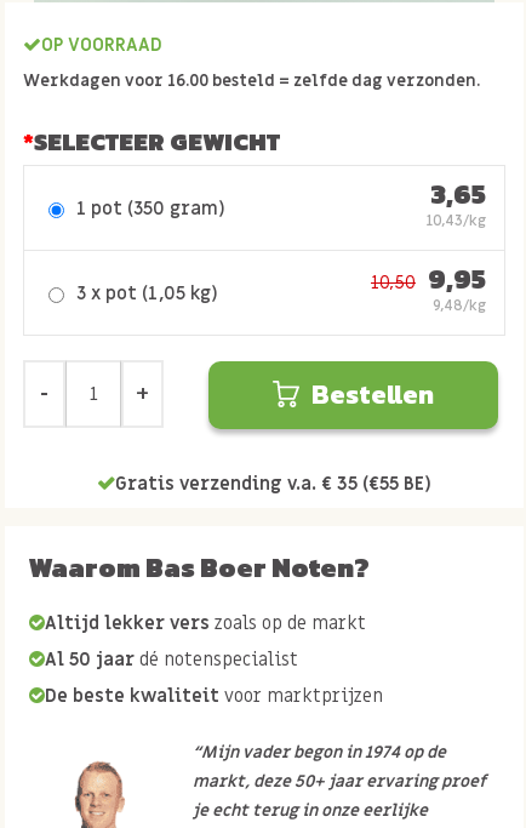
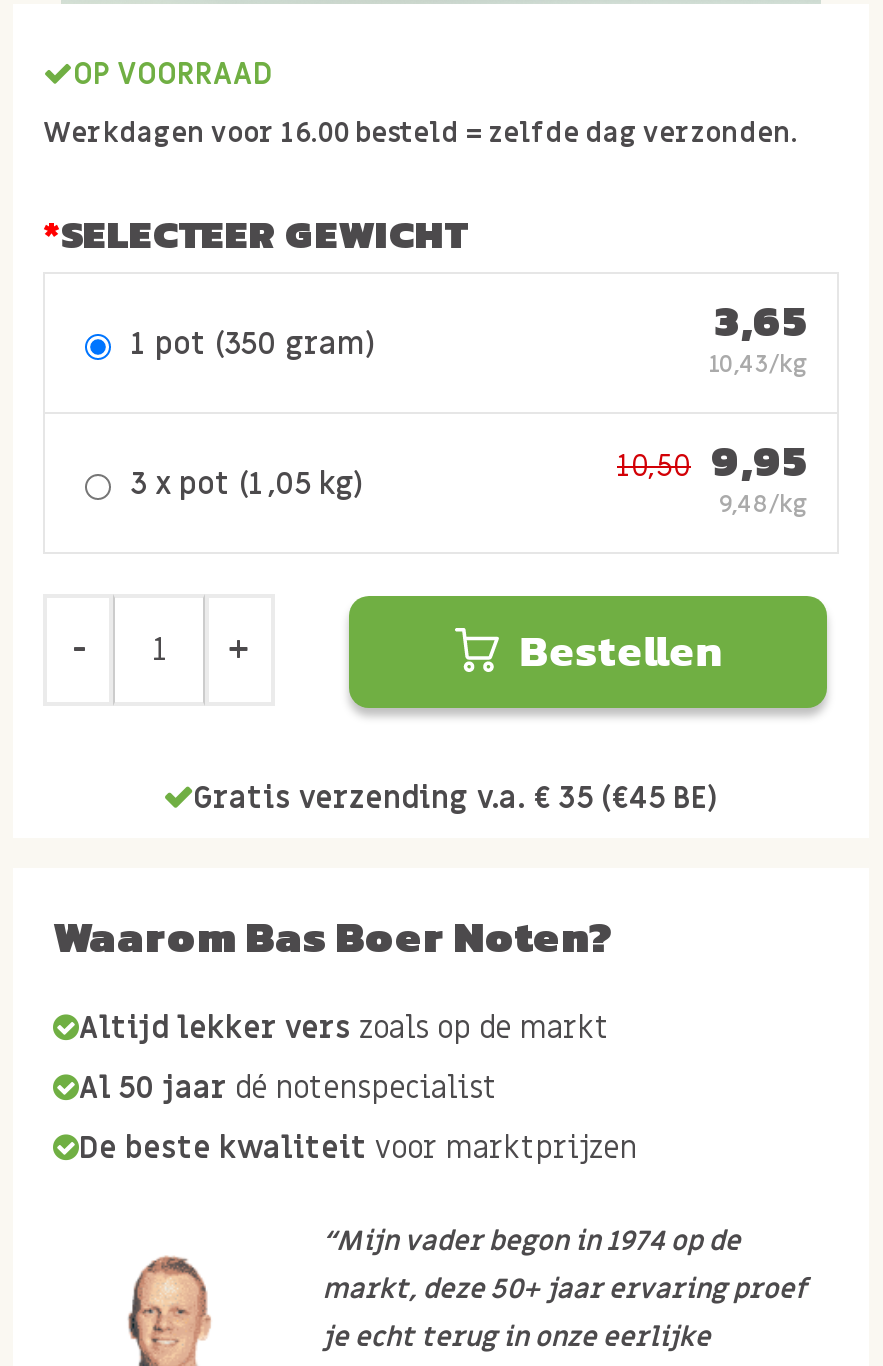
[115,471,431,496] Gratis verzending v.a. € 35 (€55 BE) -> [193,778,719,818] Gratis verzending v.a. € 35 (€45 BE)

